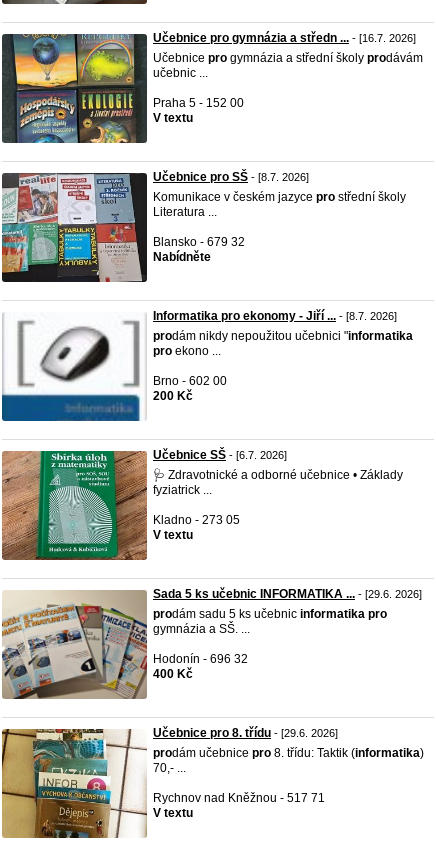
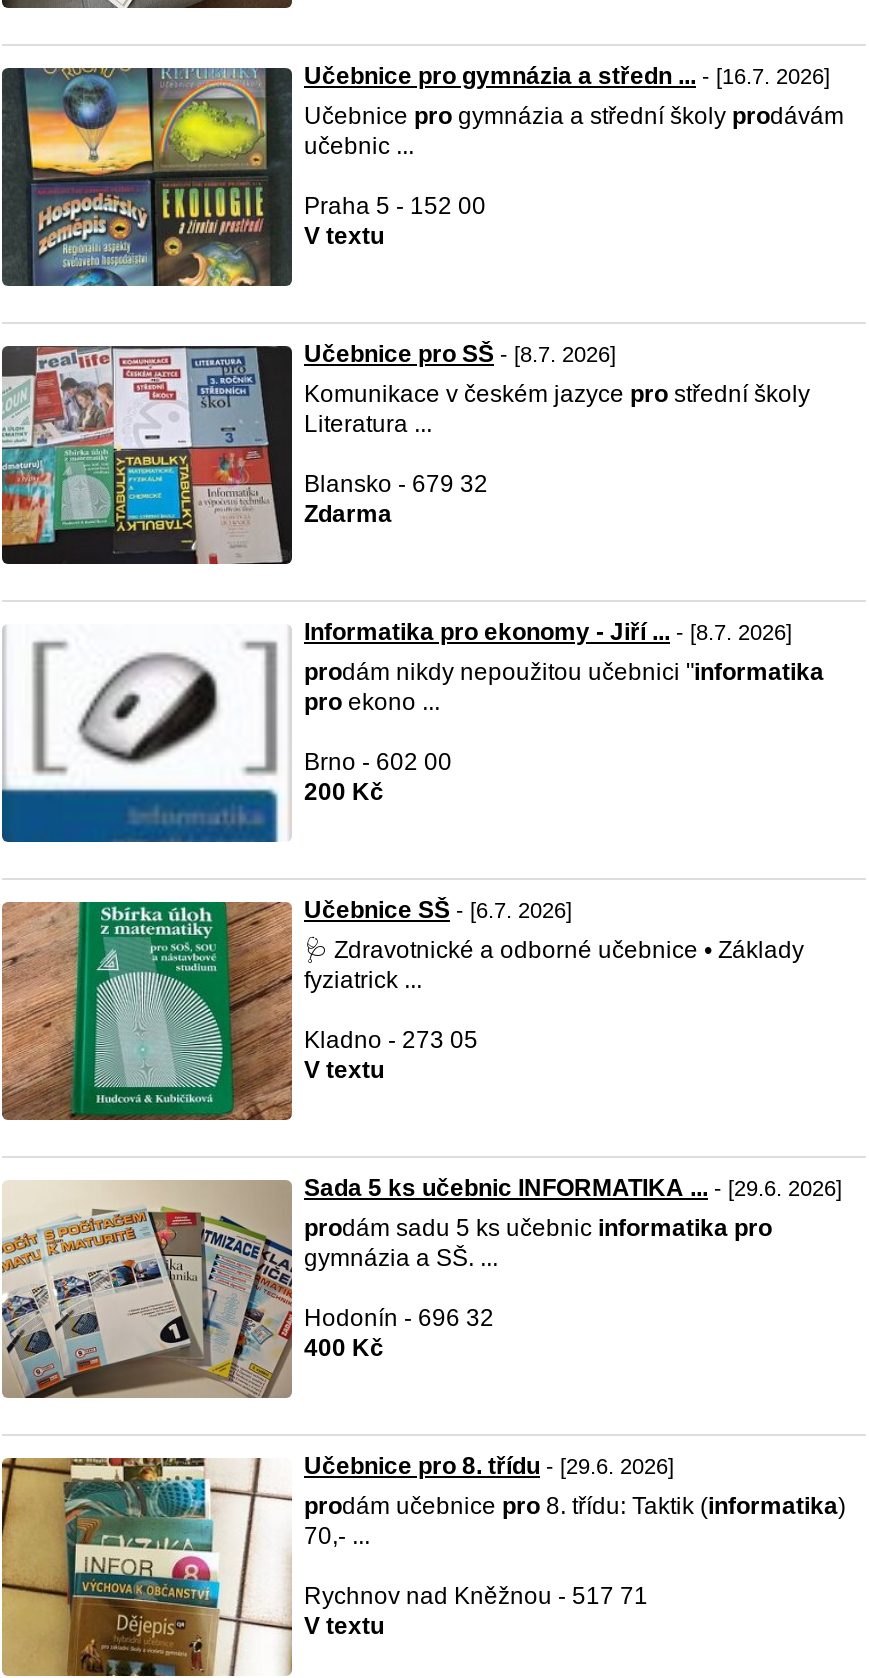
[153,250,211,264] Nabídněte -> [304,500,392,528] Zdarma

